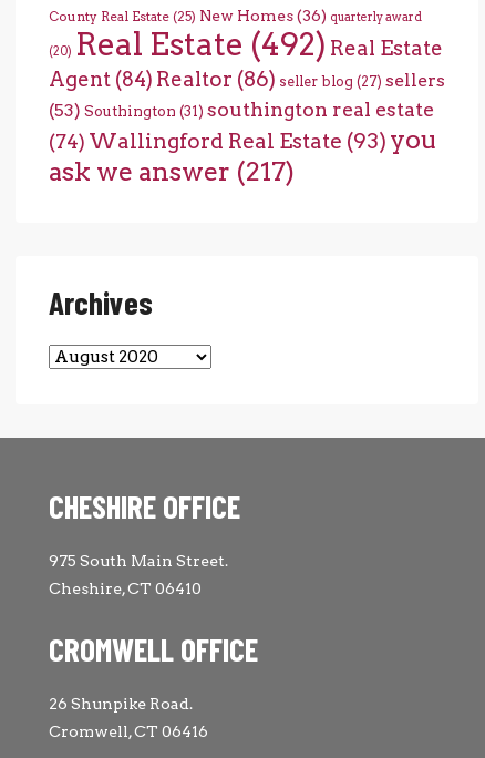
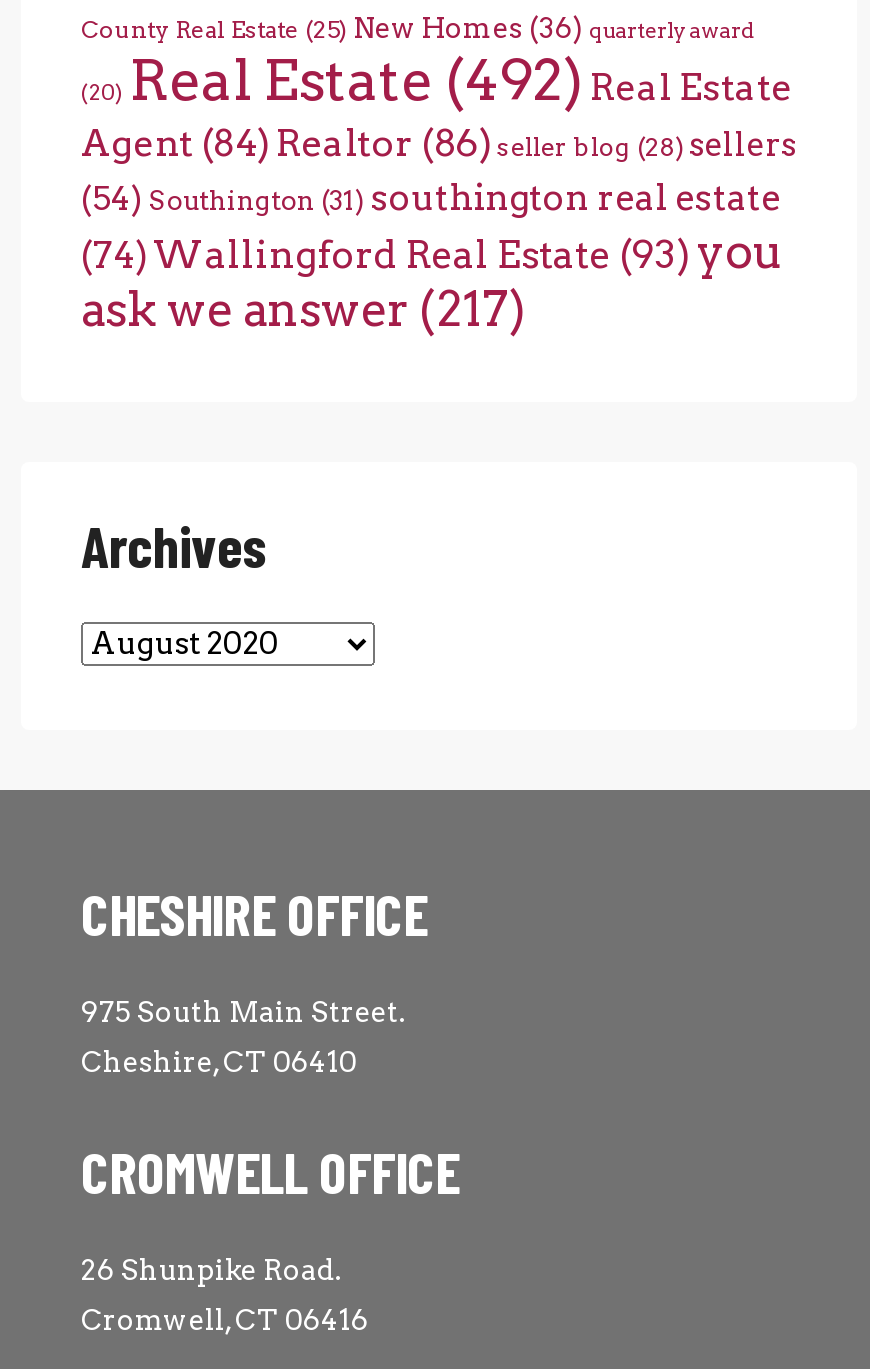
[49,66,445,92] Agent (84) Realtor (86) seller blog (27) sellers -> [81,119,797,165] Agent (84) Realtor (86) seller blog (28) sellers
[49,97,434,120] (53) Southington (31) southington real estate -> [81,175,781,217] (54) Southington (31) southington real estate

